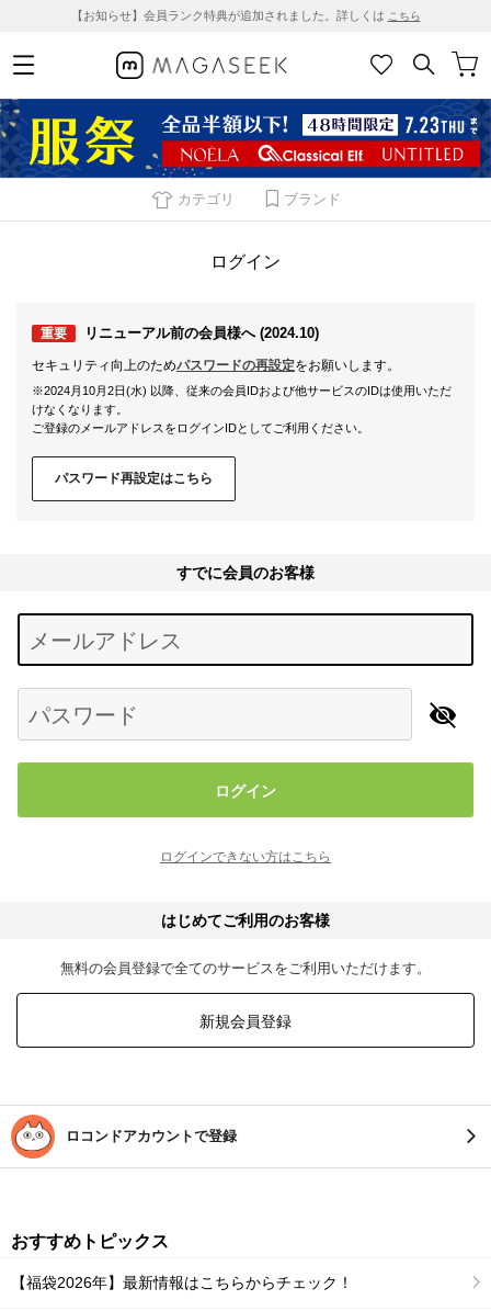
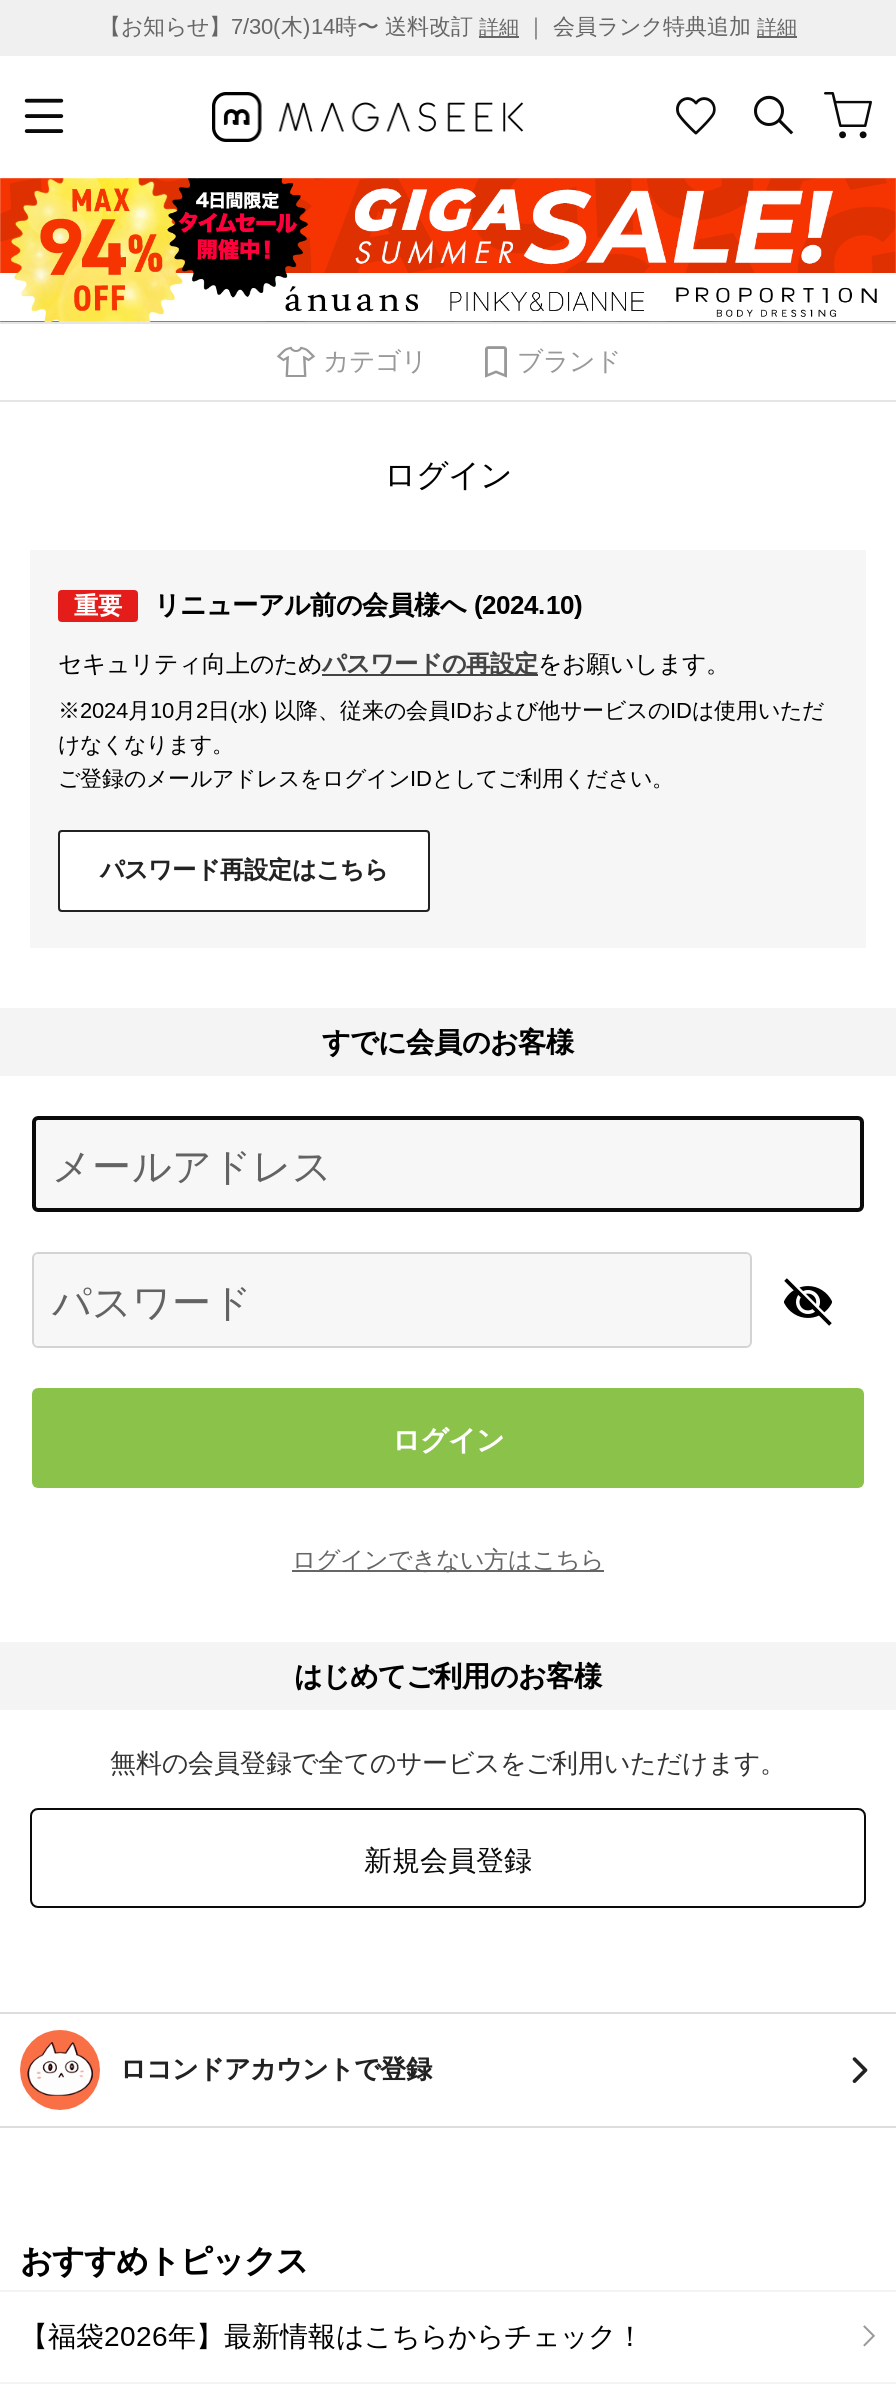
[71,9,420,22] 【お知らせ】会員ランク特典が追加されました。詳しくはこちら -> [99,14,797,38] 【お知らせ】7/30(木)14時〜 送料改訂詳細｜ 会員ランク特典追加詳細
[3,98,488,179] [image] -> [6,176,890,324] [image]

